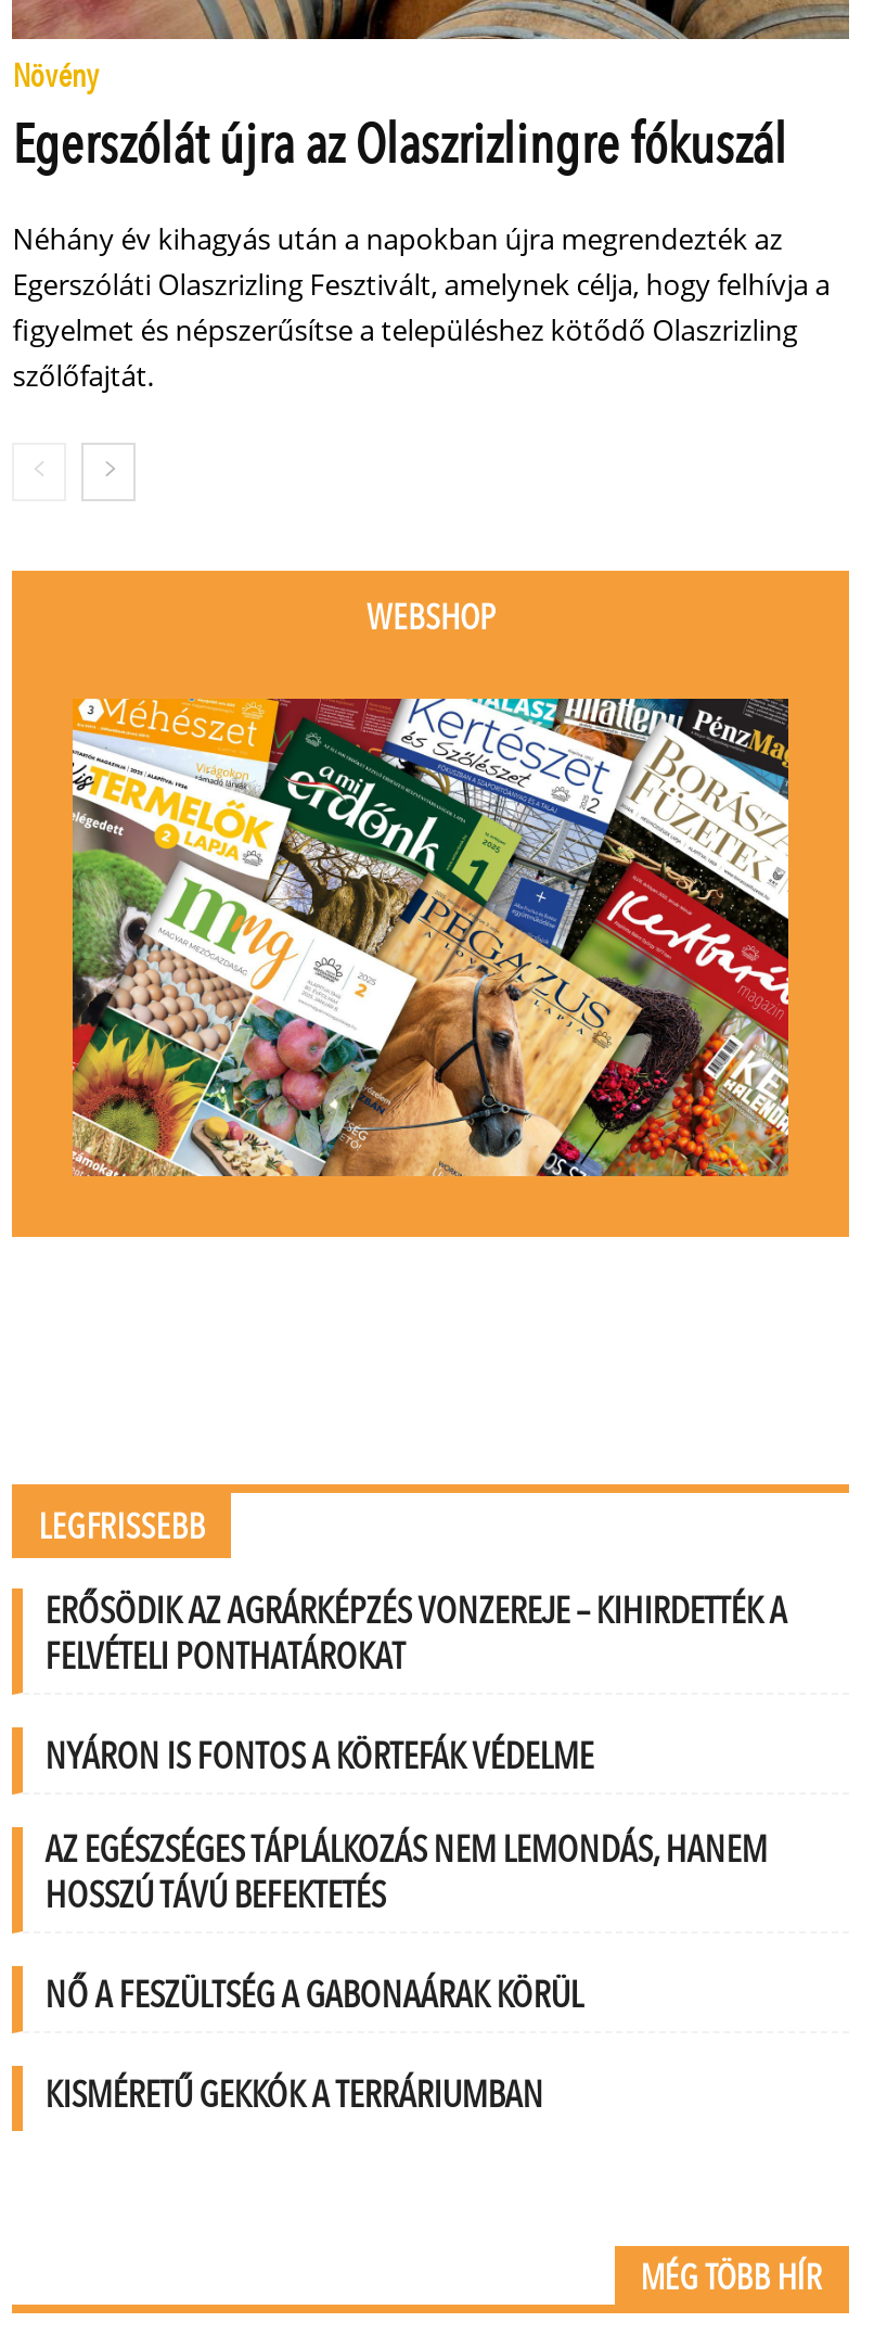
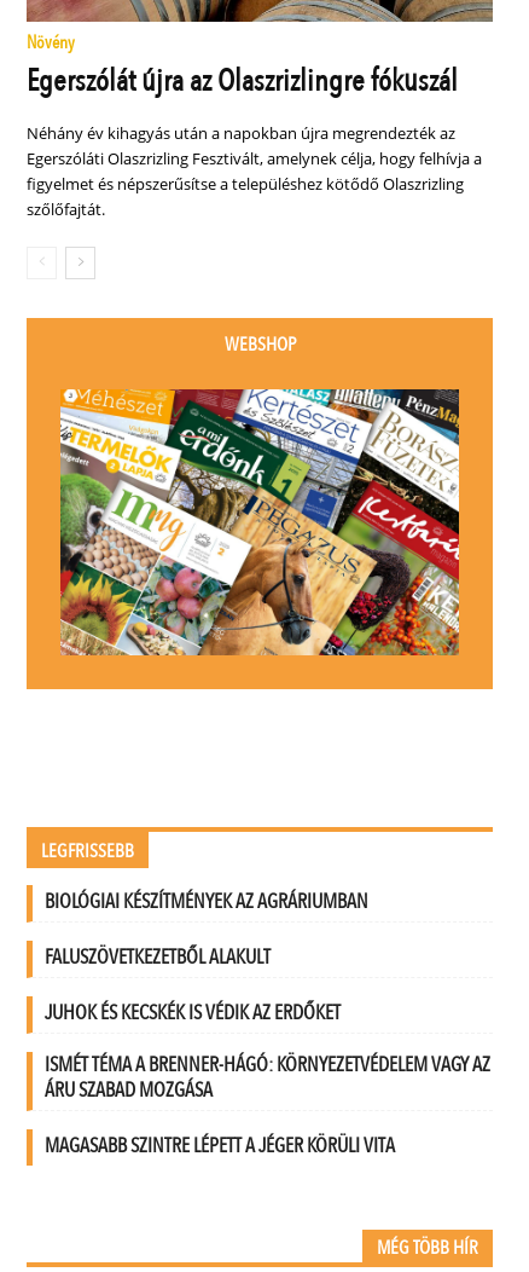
[45,1586,787,1682] ERŐSÖDIK AZ AGRÁRKÉPZÉS VONZEREJE – KIHIRDETTÉK A | FELVÉTELI PONTHATÁROKAT -> [45,887,369,915] BIOLÓGIAI KÉSZÍTMÉNYEK AZ AGRÁRIUMBAN
[45,1732,594,1782] NYÁRON IS FONTOS A KÖRTEFÁK VÉDELME -> [45,943,271,971] FALUSZÖVETKEZETBŐL ALAKULT
[45,1825,767,1920] AZ EGÉSZSÉGES TÁPLÁLKOZÁS NEM LEMONDÁS, HANEM | HOSSZÚ TÁVÚ BEFEKTETÉS -> [45,999,341,1027] JUHOK ÉS KECSKÉK IS VÉDIK AZ ERDŐKET
[45,1970,583,2020] NŐ A FESZÜLTSÉG A GABONAÁRAK KÖRÜL -> [45,1051,491,1104] ISMÉT TÉMA A BRENNER-HÁGÓ: KÖRNYEZETVÉDELEM VAGY AZ | ÁRU SZABAD MOZGÁSA
[45,2070,544,2120] KISMÉRETŰ GEKKÓK A TERRÁRIUMBAN -> [45,1132,395,1160] MAGASABB SZINTRE LÉPETT A JÉGER KÖRÜLI VITA

